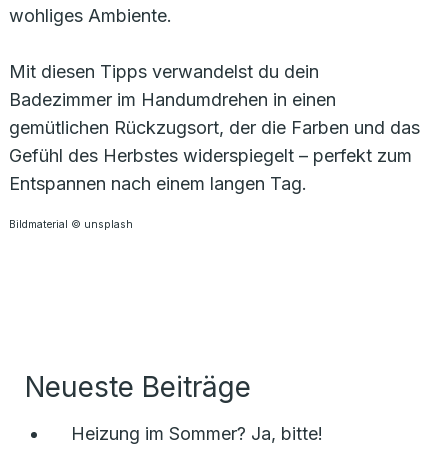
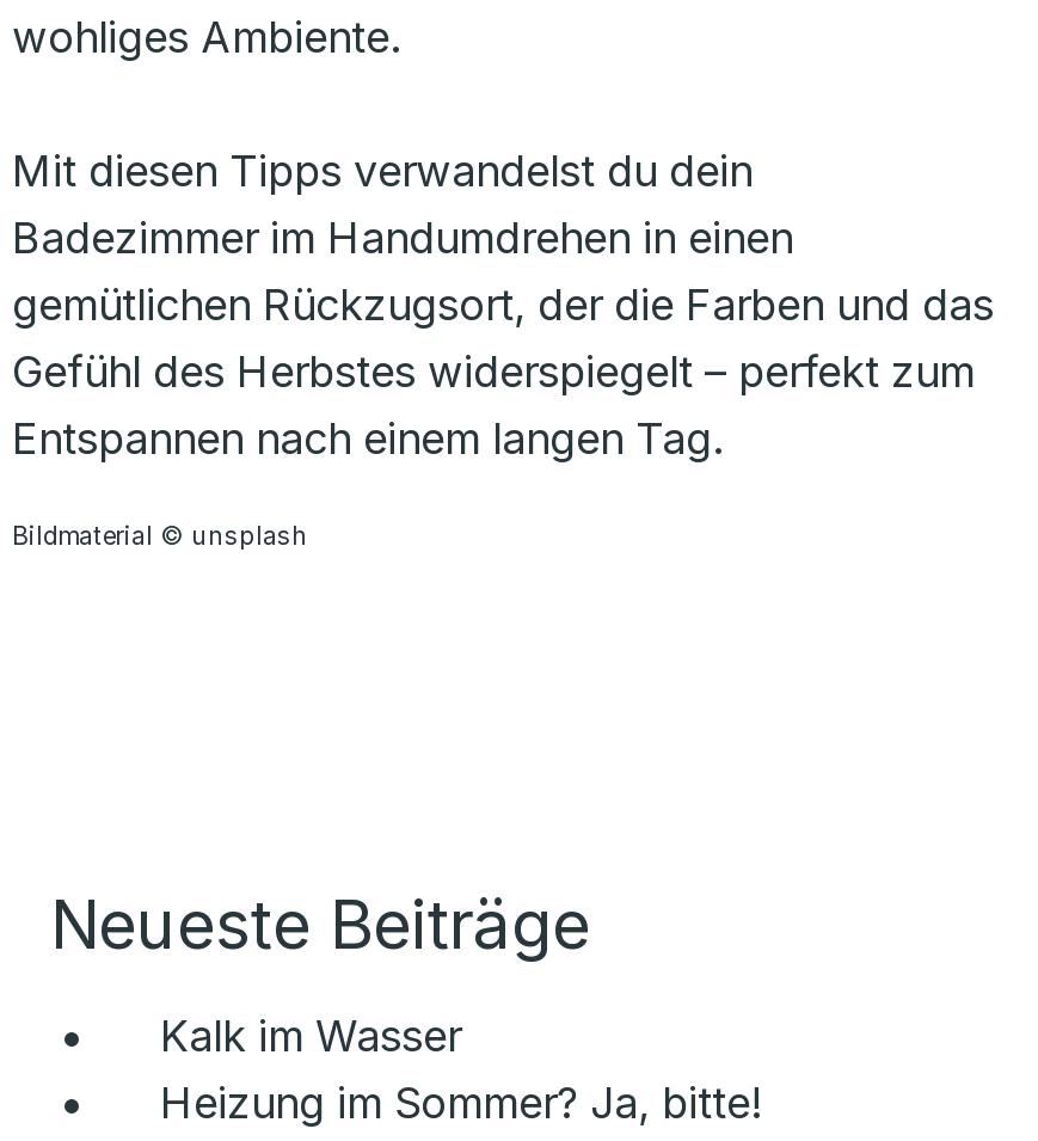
none -> [160,1011,461,1061] Kalk im Wasser

